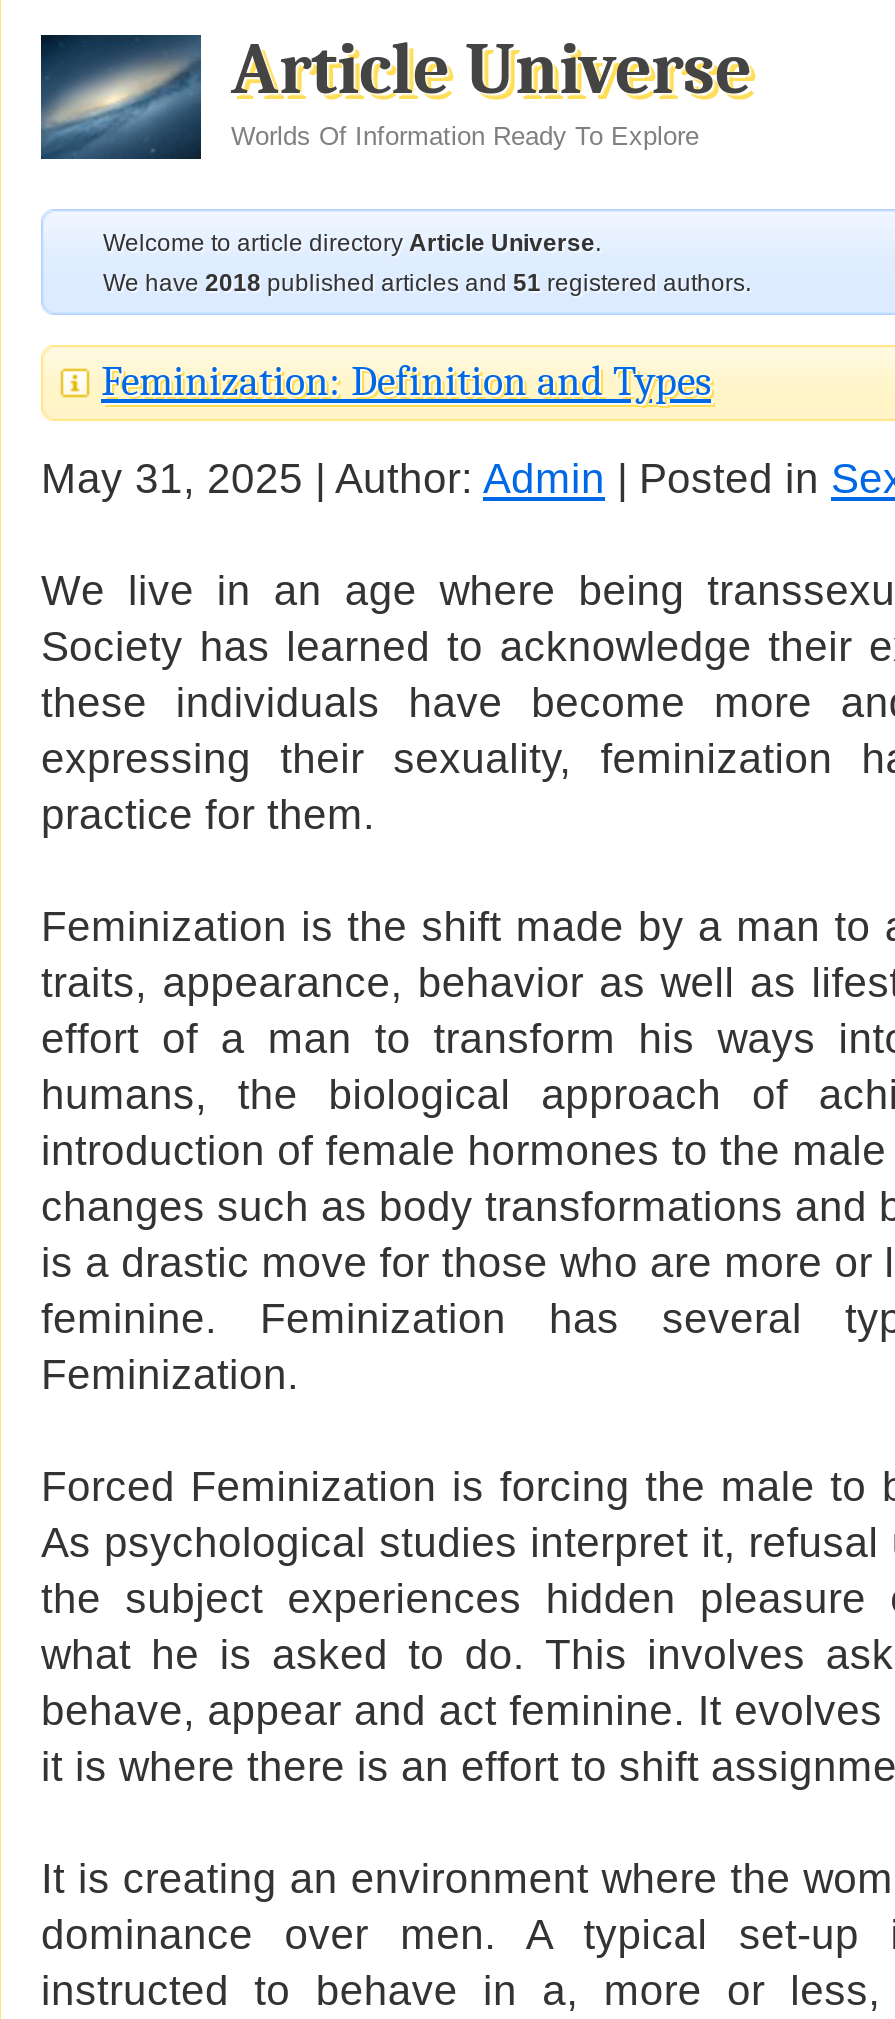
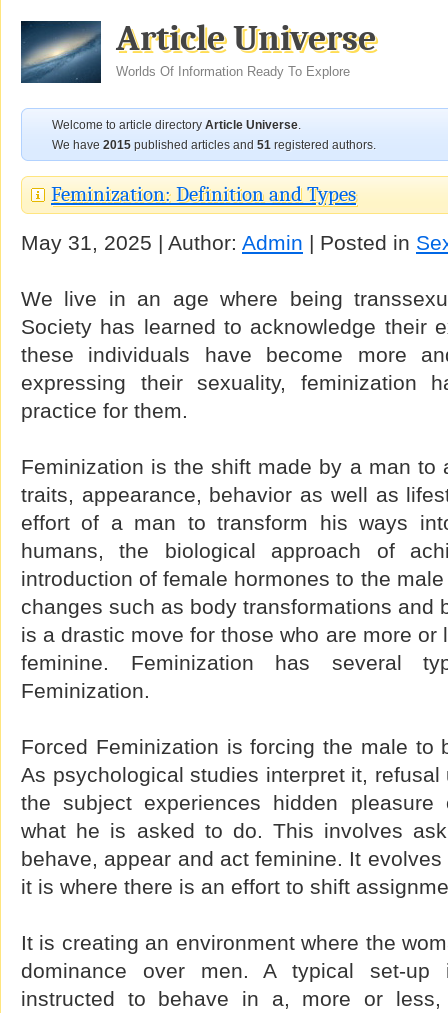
[103,269,751,297] We have 2018 published articles and 51 registered authors. -> [52,138,376,152] We have 2015 published articles and 51 registered authors.

